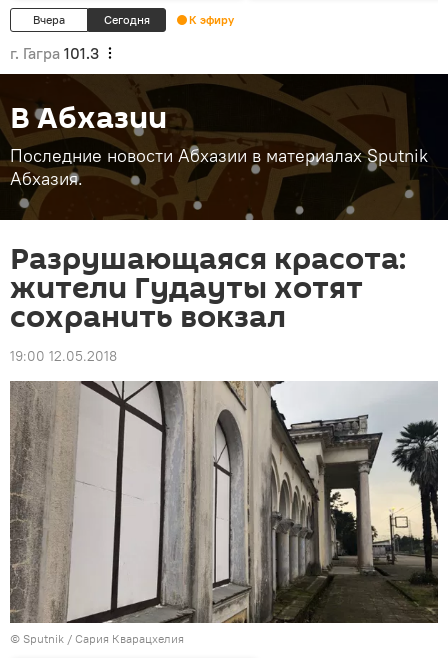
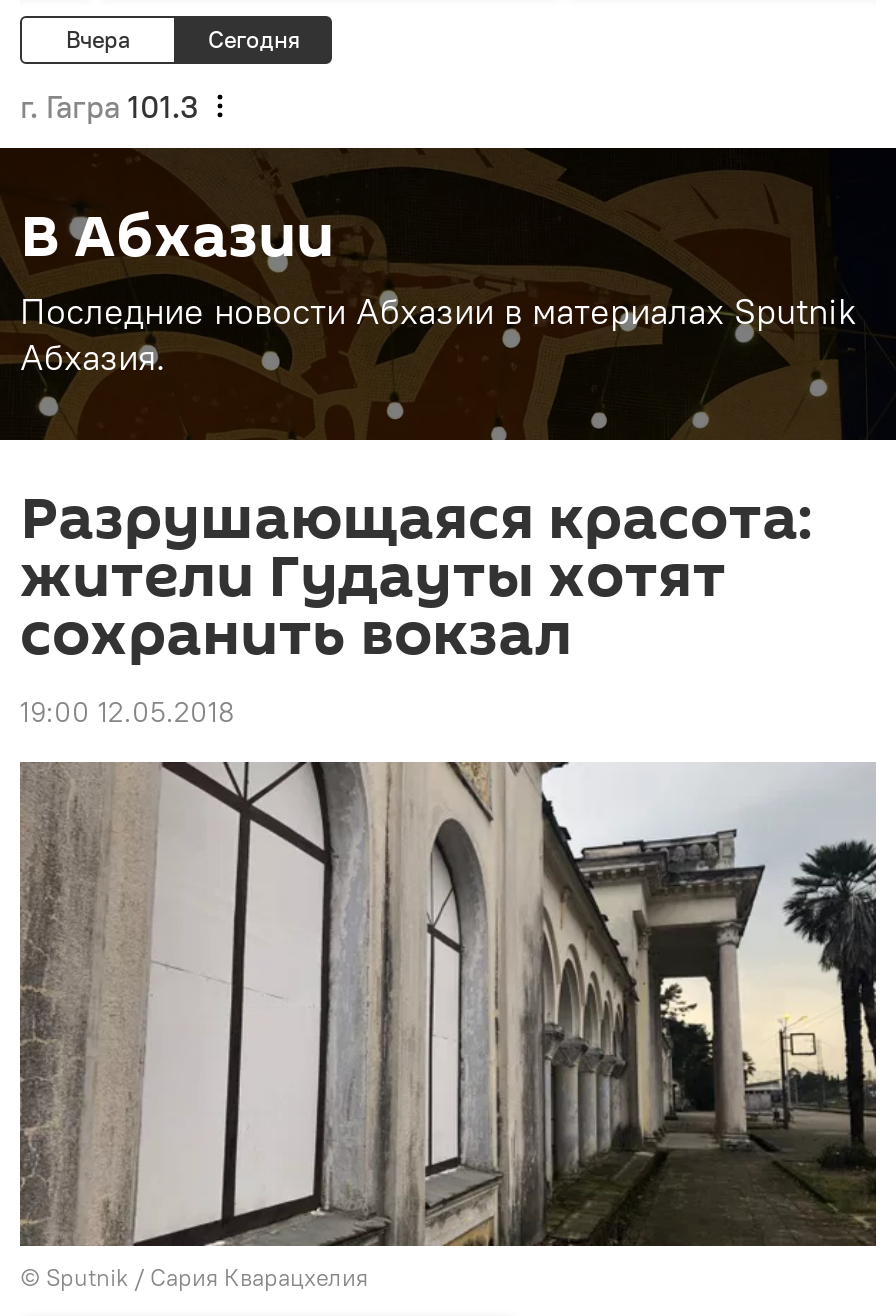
[189,12,234,27] К эфиру -> none

